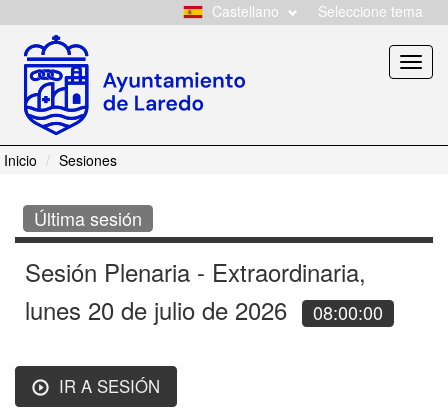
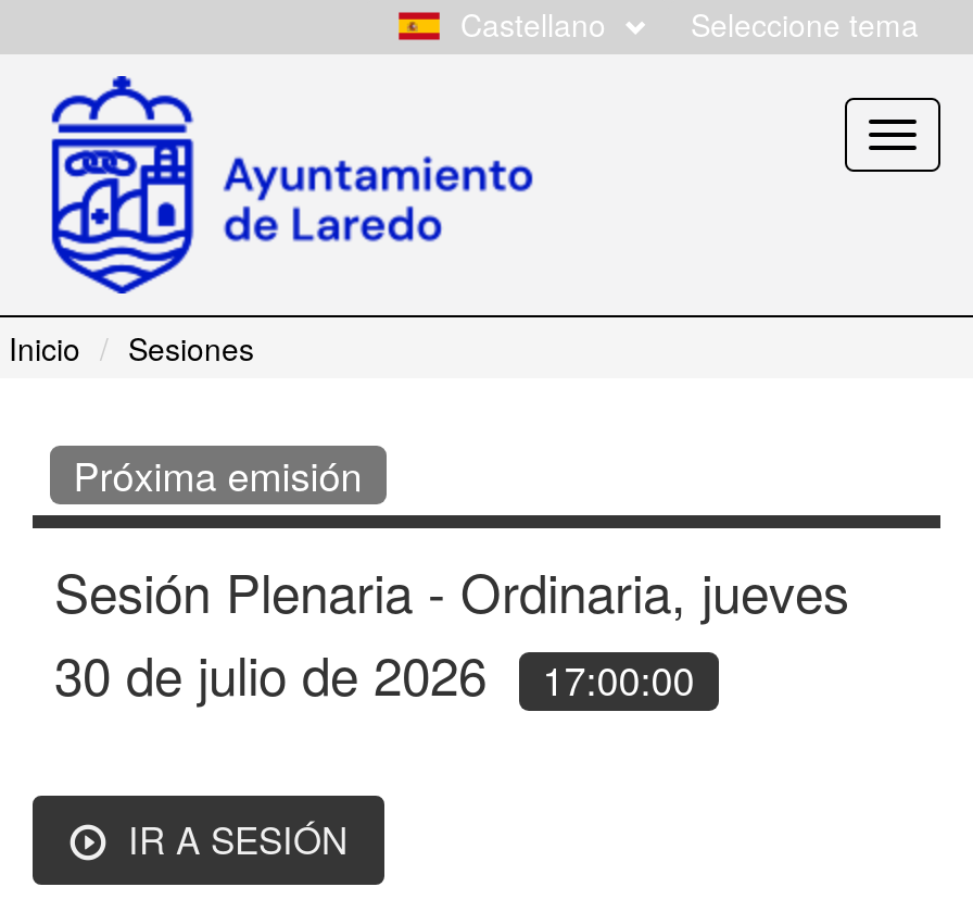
[34,205,142,231] Última sesión -> [73,446,362,502] Próxima emisión
[25,254,383,327] Sesión Plenaria - Extraordinaria, | lunes 20 de julio de 2026 | 08:00:00 -> [54,553,849,712] Sesión Plenaria - Ordinaria, jueves | 30 de julio de 2026 | 17:00:00

